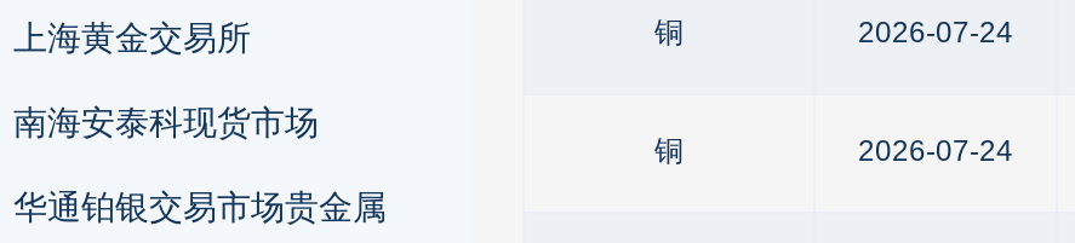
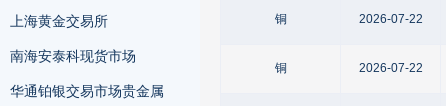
[858,16,1013,50] 2026-07-24 -> [358,12,422,26] 2026-07-22
[858,134,1013,168] 2026-07-24 -> [358,61,422,75] 2026-07-22

